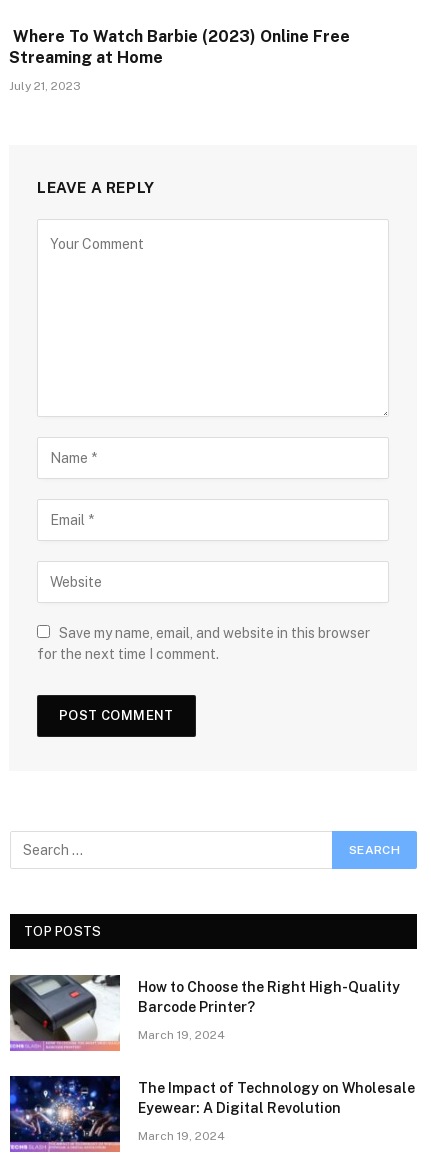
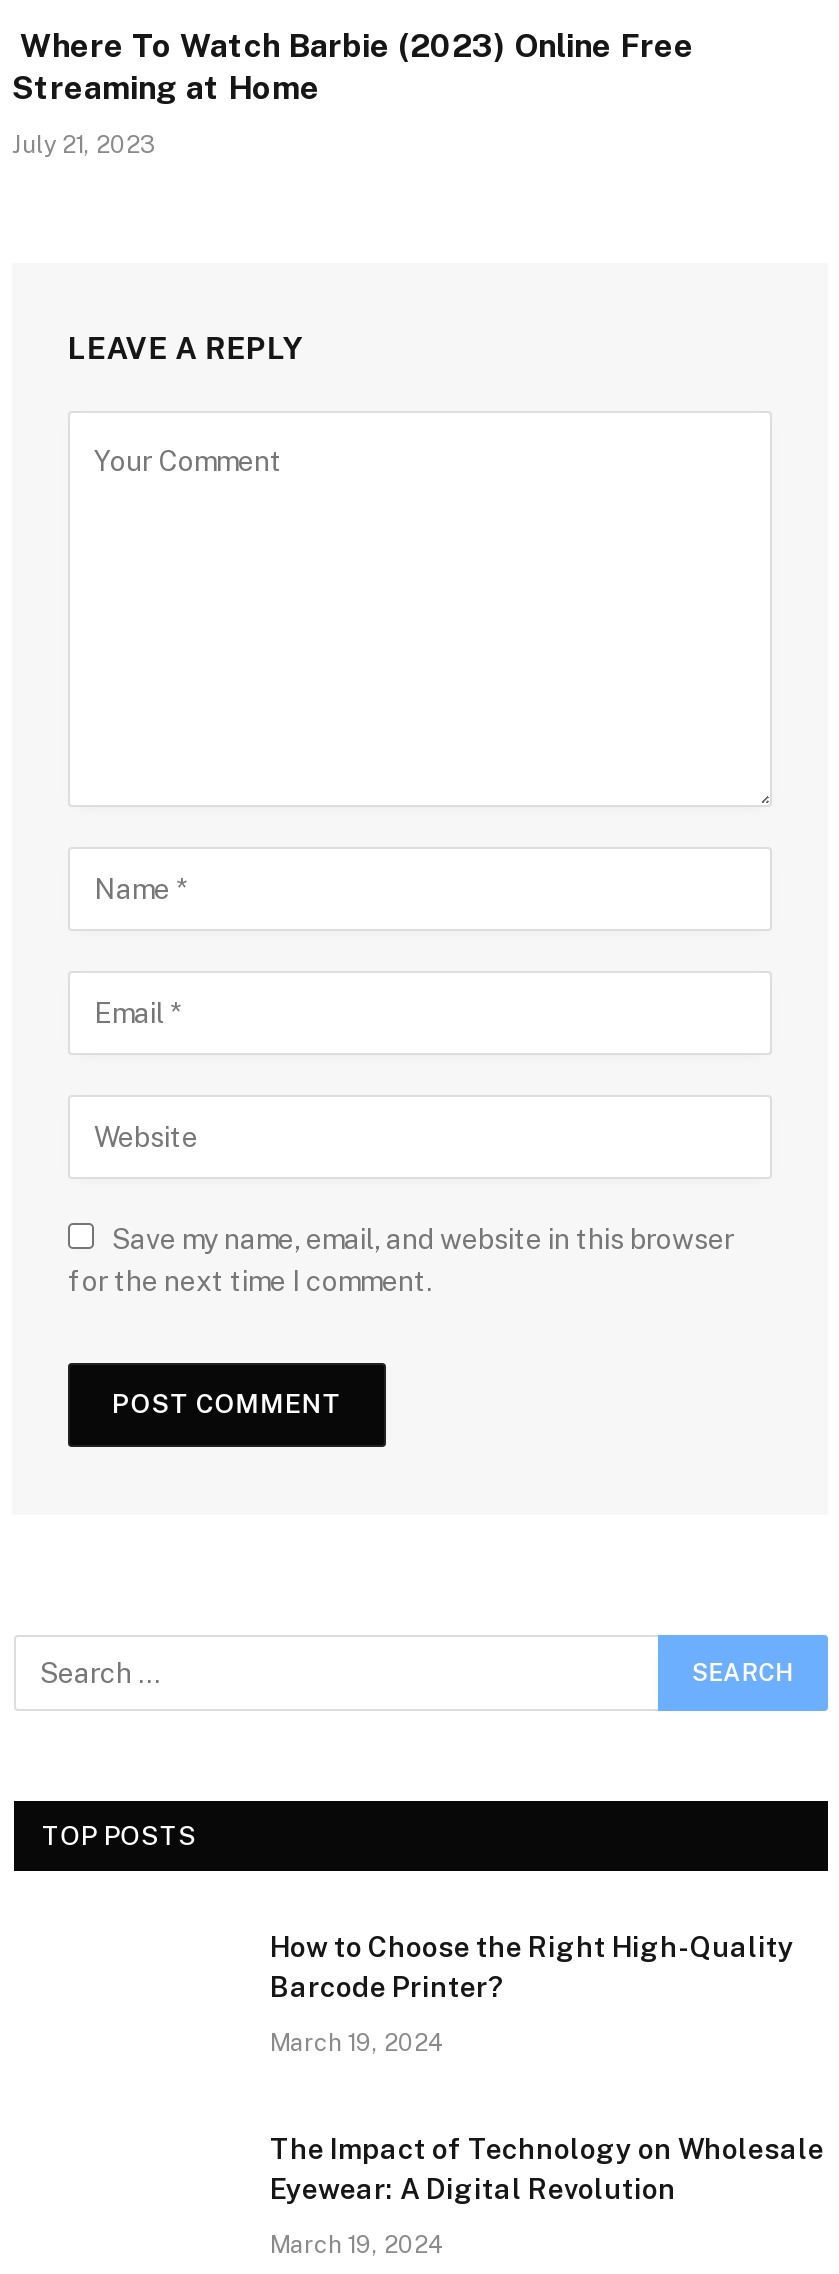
[9,974,121,1052] [image] -> none
[9,1075,121,1153] [image] -> none

